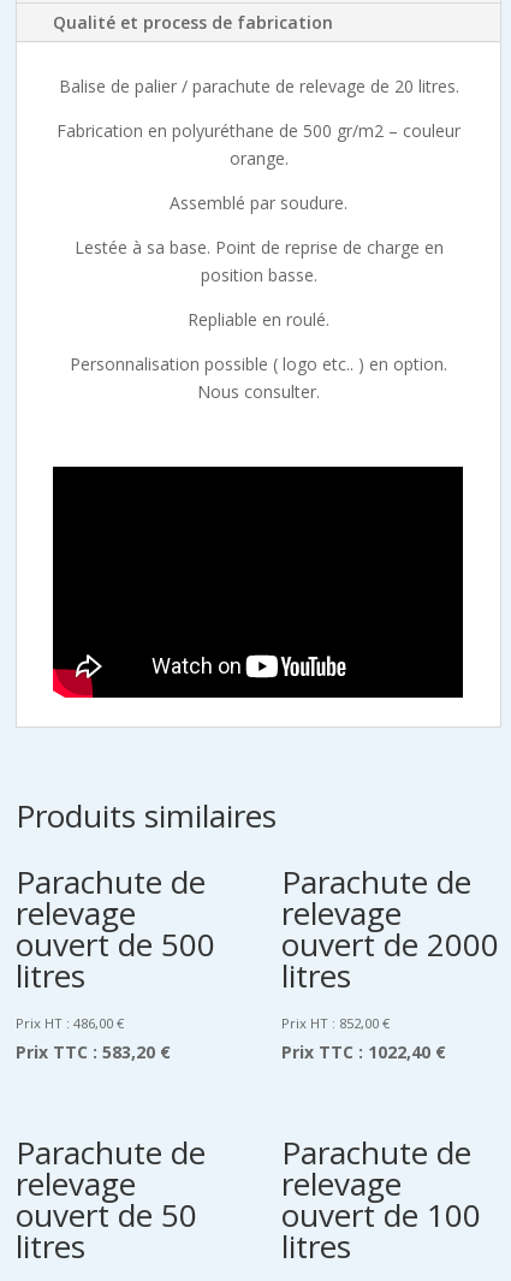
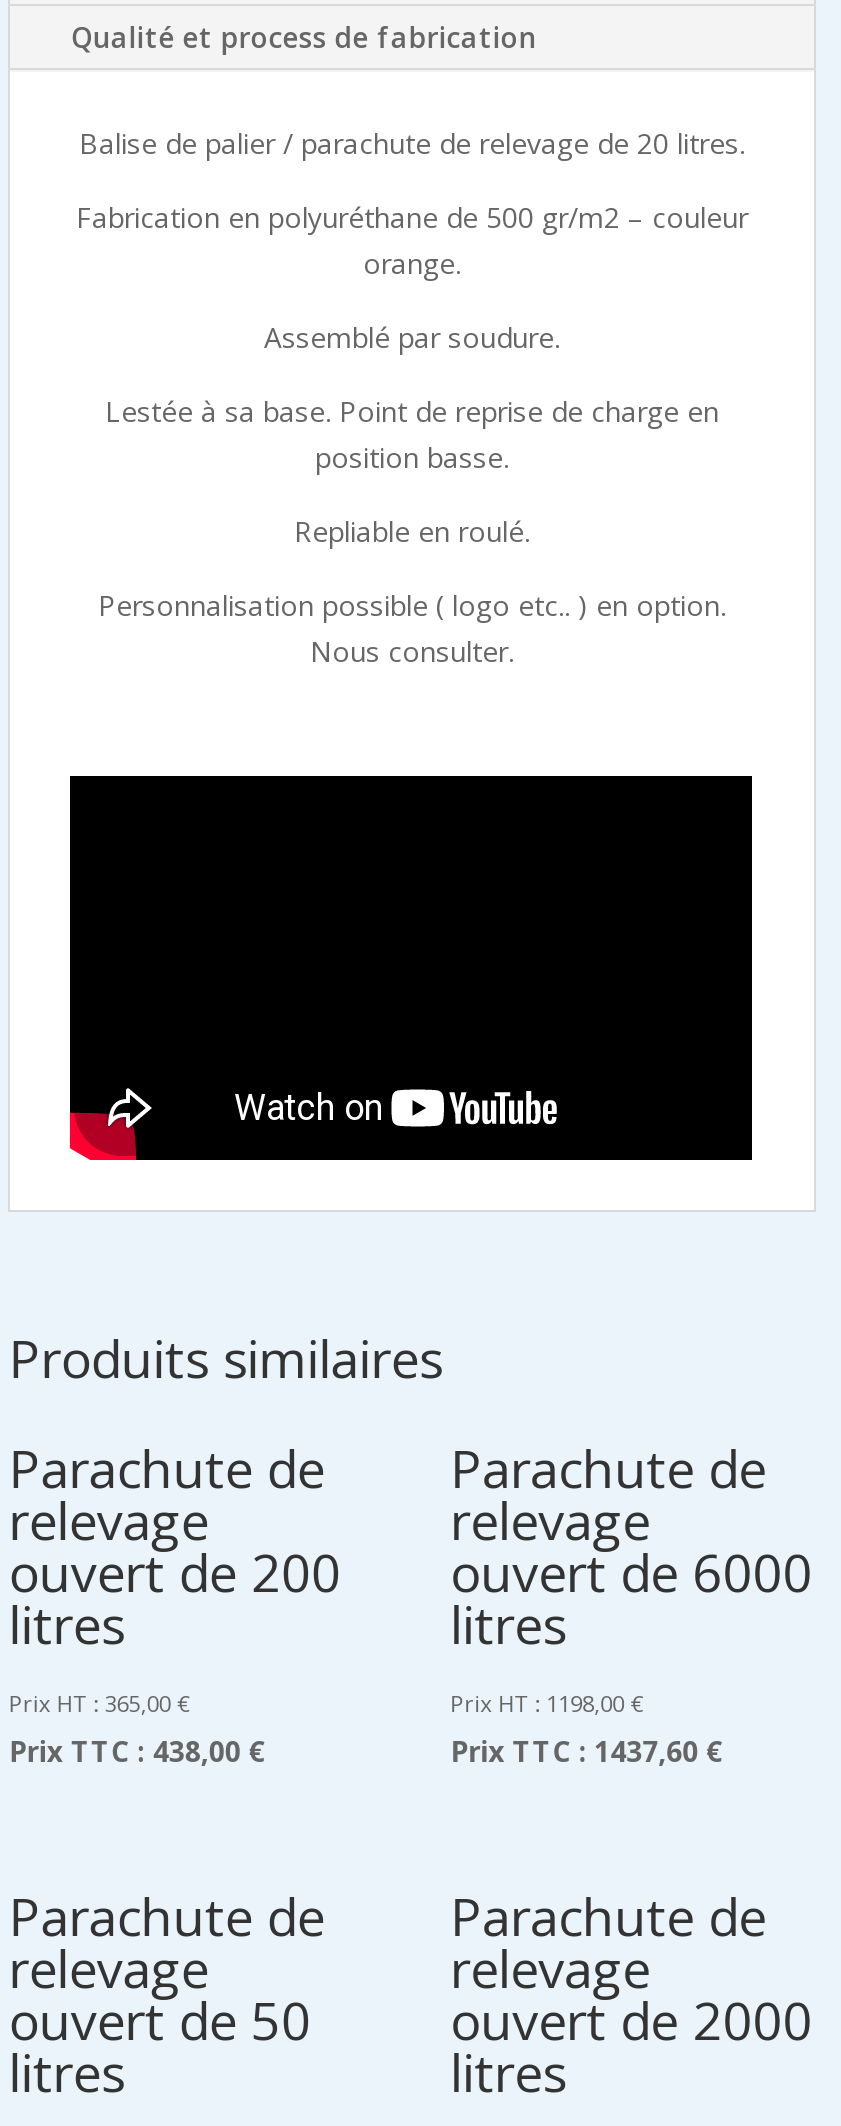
[16,923,216,966] ouvert de 500 -> [9,1535,341,1607] ouvert de 200
[282,923,499,966] ouvert de 2000 -> [450,1535,812,1607] ouvert de 6000
[16,1014,124,1032] Prix HT : 486,00 € -> [9,1687,189,1717] Prix HT : 365,00 €
[282,1014,390,1032] Prix HT : 852,00 € -> [450,1687,642,1717] Prix HT : 1198,00 €
[16,1041,171,1064] Prix TTC : 583,20 € -> [9,1731,267,1769] Prix TTC : 438,00 €
[282,1041,446,1064] Prix TTC : 1022,40 € -> [450,1731,724,1769] Prix TTC : 1437,60 €
[16,1193,481,1236] ouvert de 50 ouvert de 100 -> [9,1983,812,2055] ouvert de 50 ouvert de 2000

